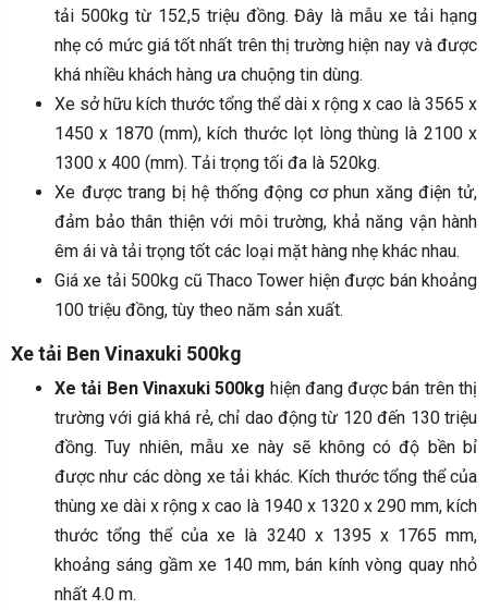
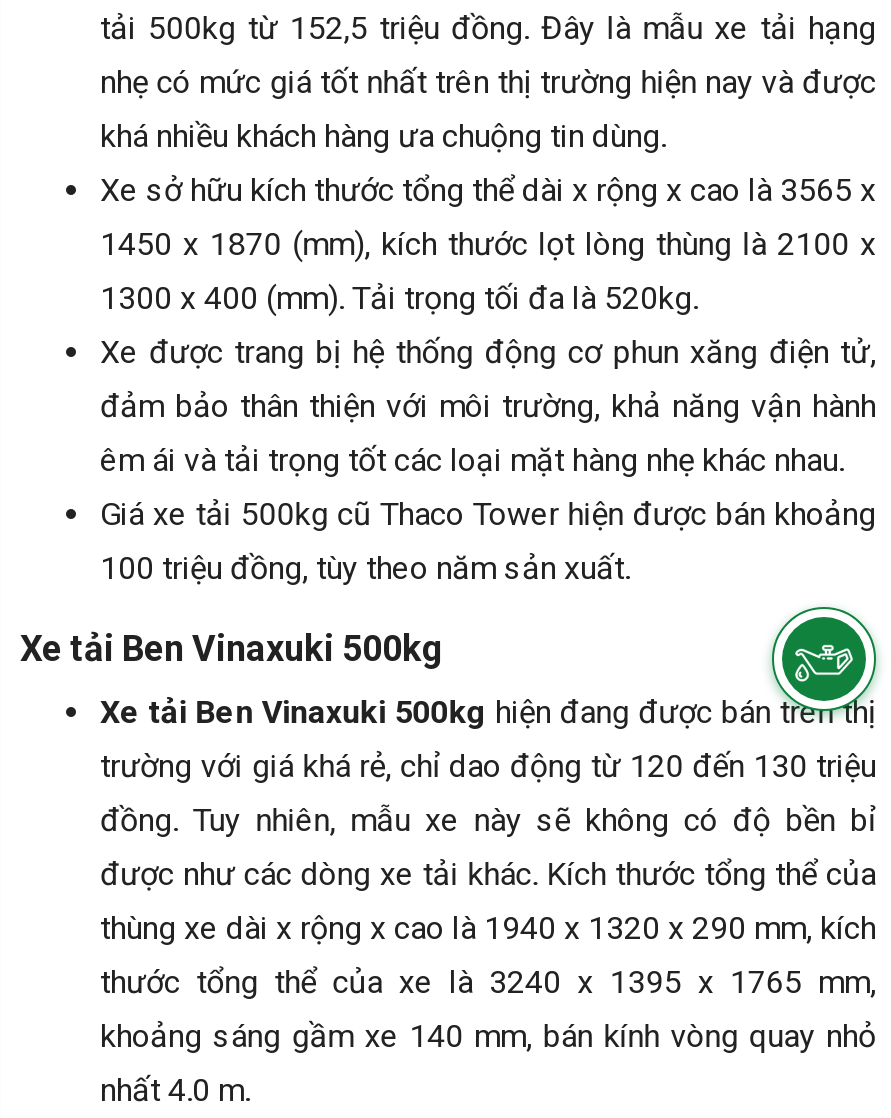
none -> [768,603,880,689] [image]

